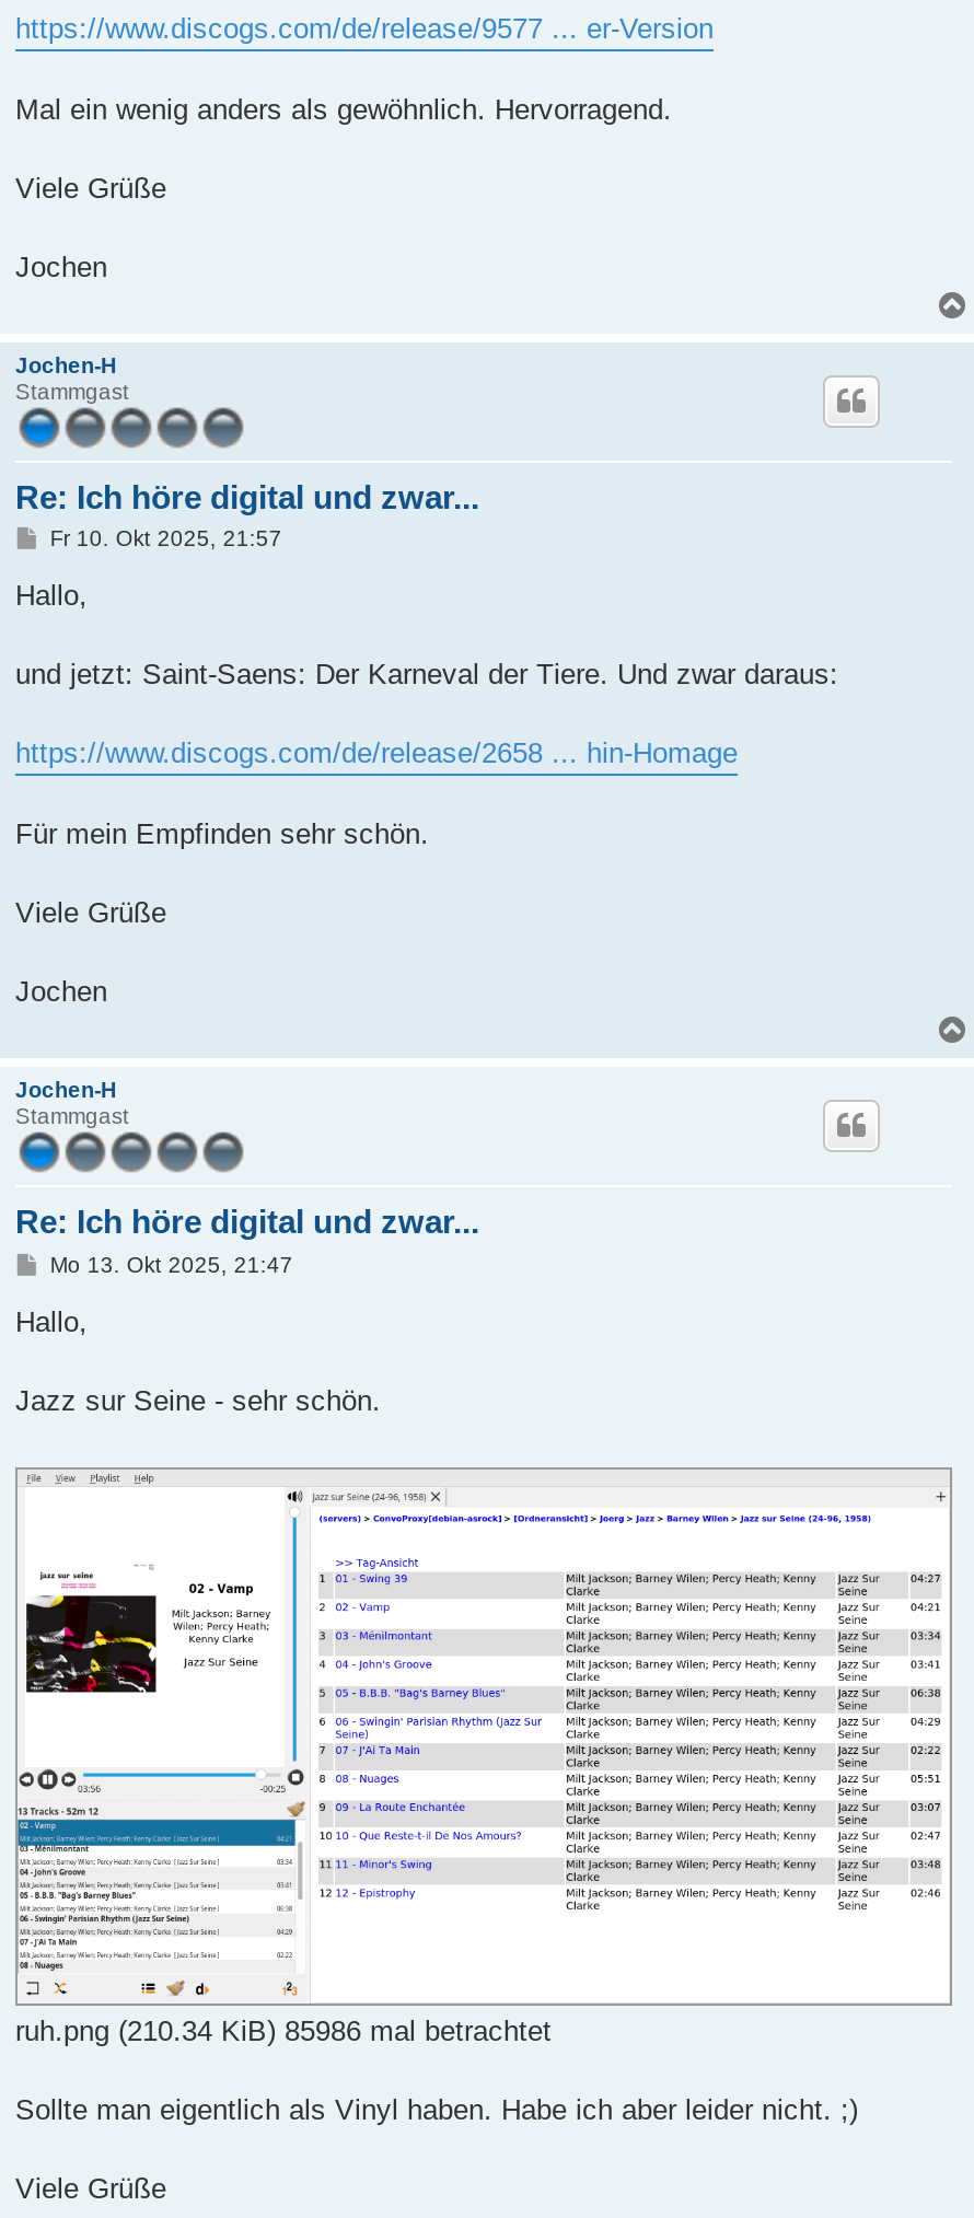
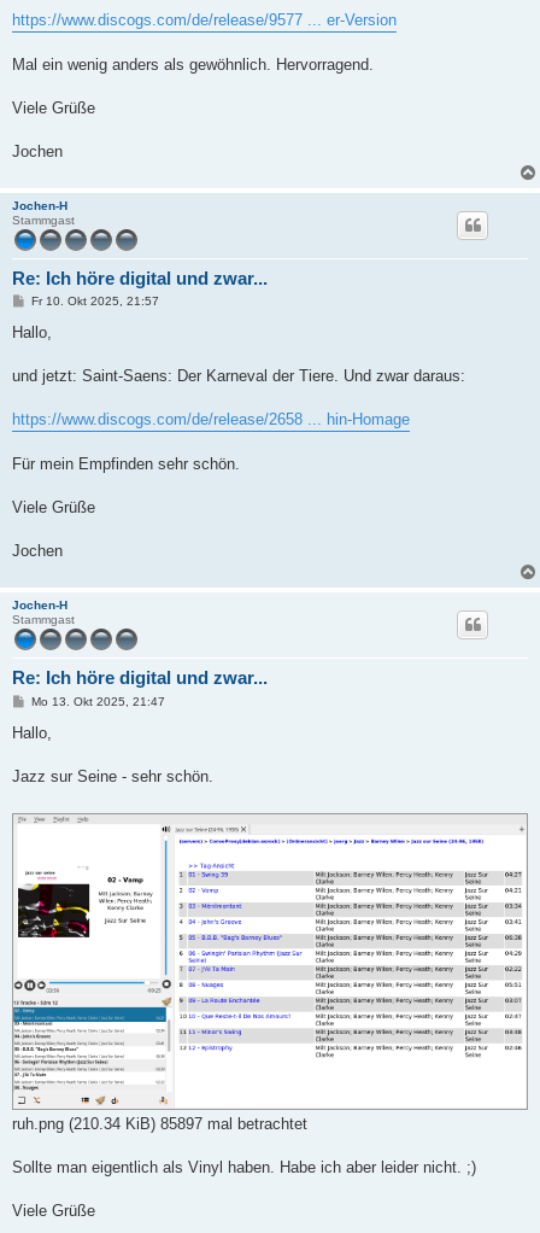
[15,2013,552,2046] ruh.png (210.34 KiB) 85986 mal betrachtet -> [12,1114,307,1132] ruh.png (210.34 KiB) 85897 mal betrachtet

